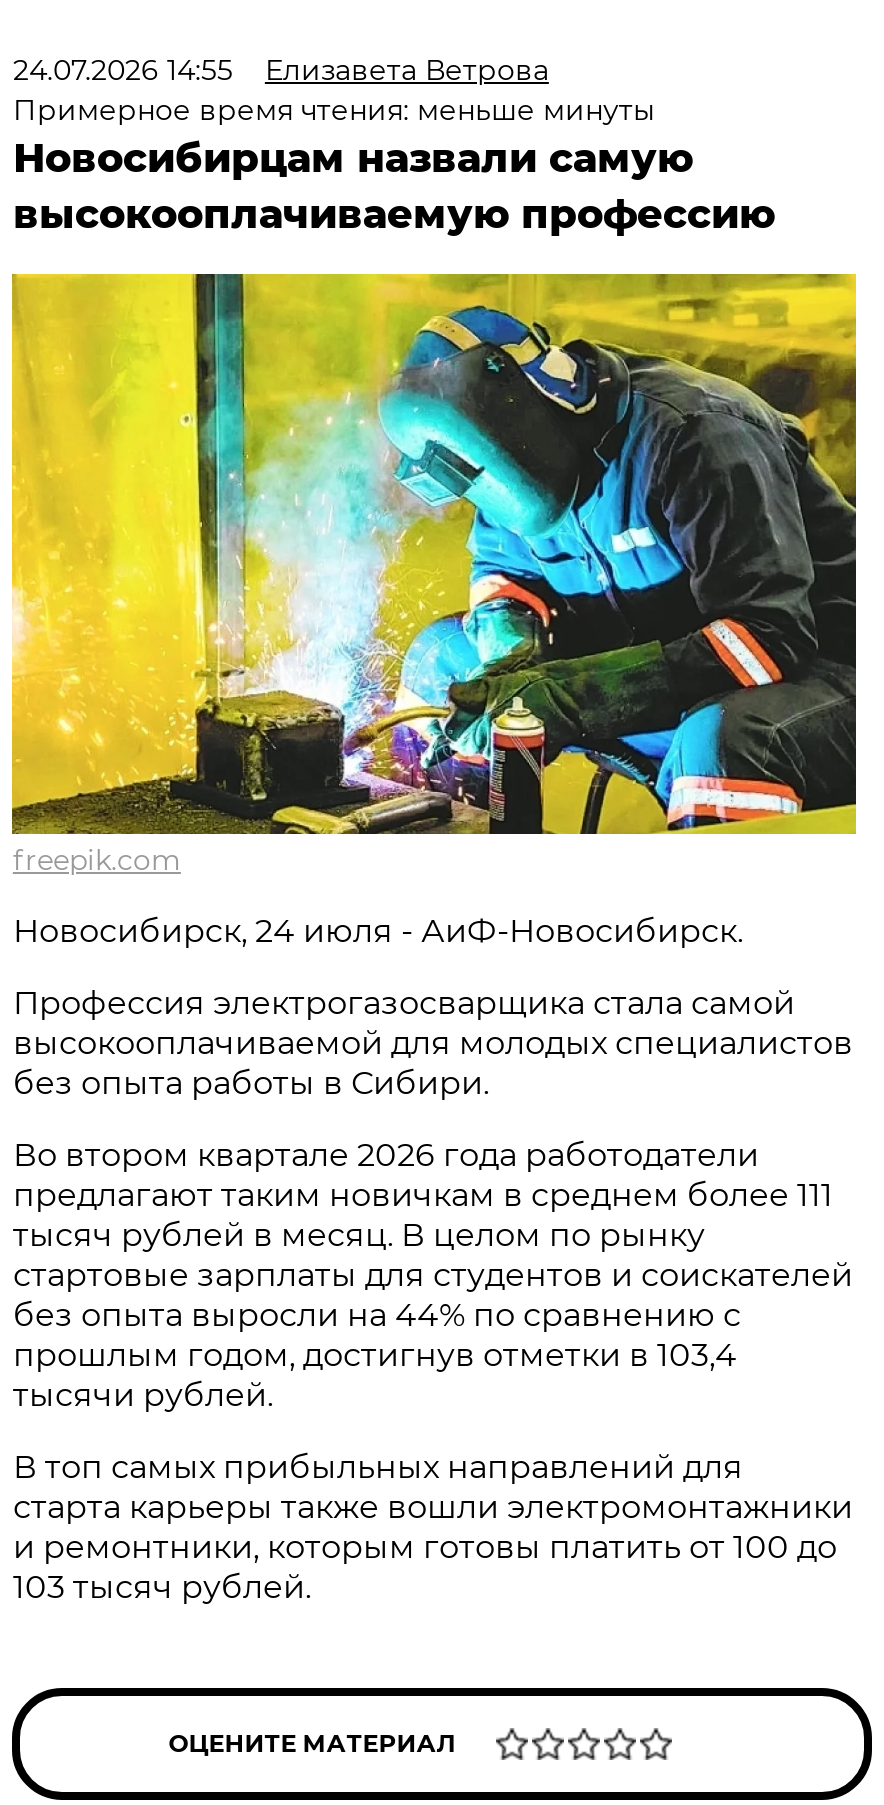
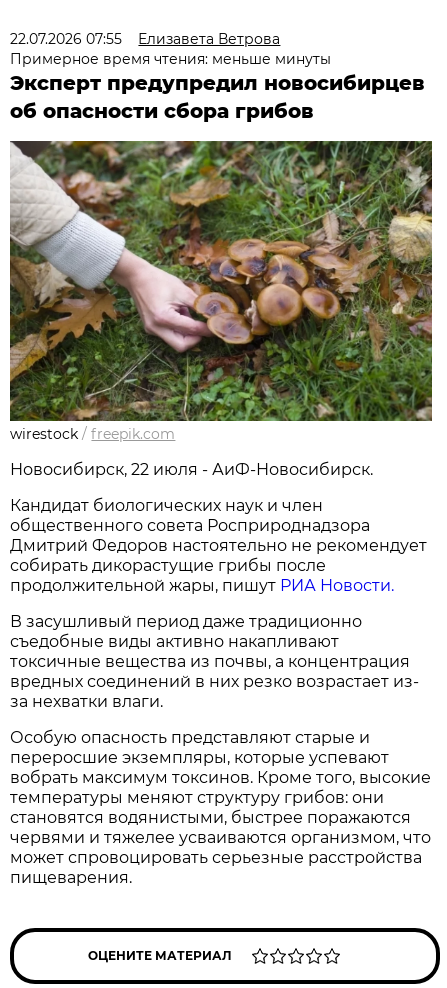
[13,51,549,87] 24.07.2026 14:55 Елизавета Ветрова -> [10,30,280,48] 22.07.2026 07:55 Елизавета Ветрова
[13,133,775,237] Новосибирцам назвали самую | высокооплачиваемую профессию -> [10,71,425,123] Эксперт предупредил новосибирцев | об опасности сбора грибов
[10,272,858,877] [image] | freepik.com -> [9,140,433,443] [image] | wirestock / freepik.com
[13,911,743,949] Новосибирcк, 24 июля - АиФ-Новосибирск. -> [10,460,373,479] Новосибирcк, 22 июля - АиФ-Новосибирск.
[13,983,853,1101] Профессия электрогазосварщика стала самой | высокооплачиваемой для молодых специалистов | без опыта работы в Сибири. -> [10,496,427,595] Кандидат биологических наук и член | общественного совета Росприроднадзора | Дмитрий Федоров настоятельно не рекомендует | собирать дикорастущие грибы после | продолжительной жары, пишут РИА Новости.
[13,1135,853,1413] Во втором квартале 2026 года работодатели | предлагают таким новичкам в среднем более 111 | тысяч рублей в месяц. В целом по рынку | стартовые зарплаты для студентов и соискателей | без опыта выросли на 44% по сравнению с | прошлым годом, достигнув отметки в 103,4 | тысячи рублей. -> [10,612,419,711] В засушливый период даже традиционно | съедобные виды активно накапливают | токсичные вещества из почвы, а концентрация | вредных соединений в них резко возрастает из- | за нехватки влаги.
[13,1447,853,1605] В топ самых прибыльных направлений для | старта карьеры также вошли электромонтажники | и ремонтники, которым готовы платить от 100 до | 103 тысяч рублей. -> [10,728,431,887] Особую опасность представляют старые и | переросшие экземпляры, которые успевают | вобрать максимум токсинов. Кроме того, высокие | температуры меняют структуру грибов: они | становятся водянистыми, быстрее поражаются | червями и тяжелее усваиваются организмом, что | может спровоцировать серьезные расстройства | пищеварения.

